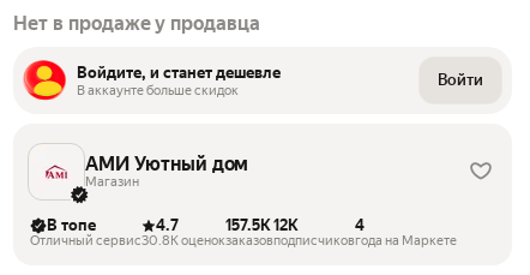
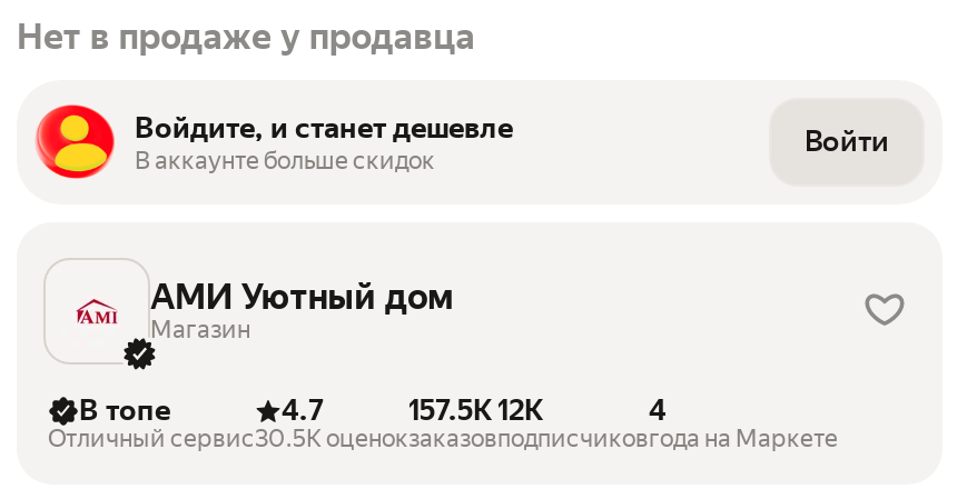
[141,233,225,249] 30.8K оценок -> [255,425,408,454] 30.5K оценок

